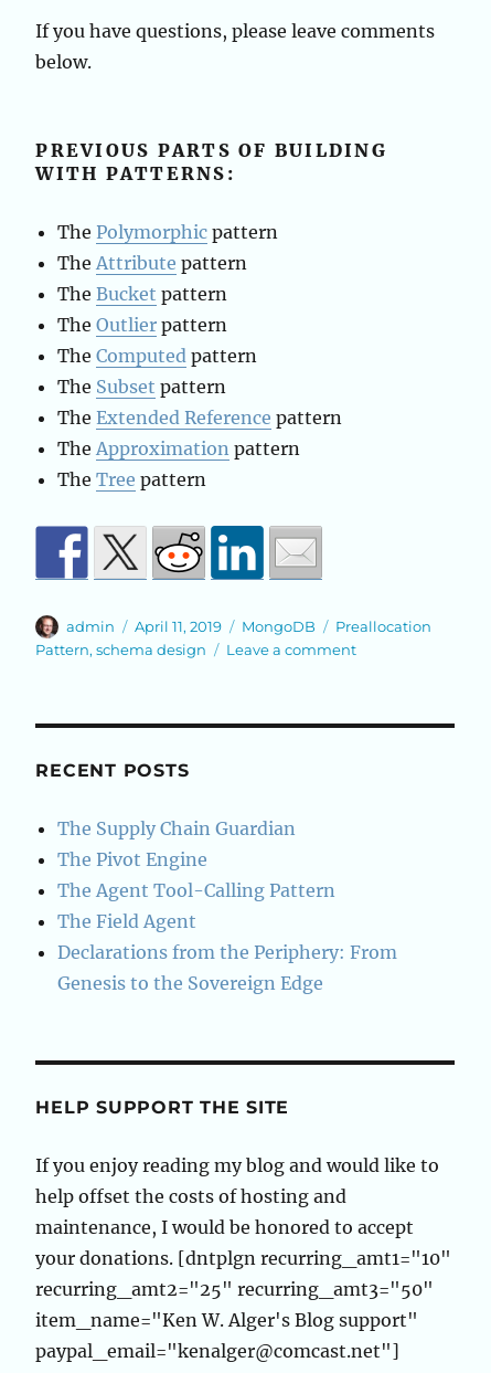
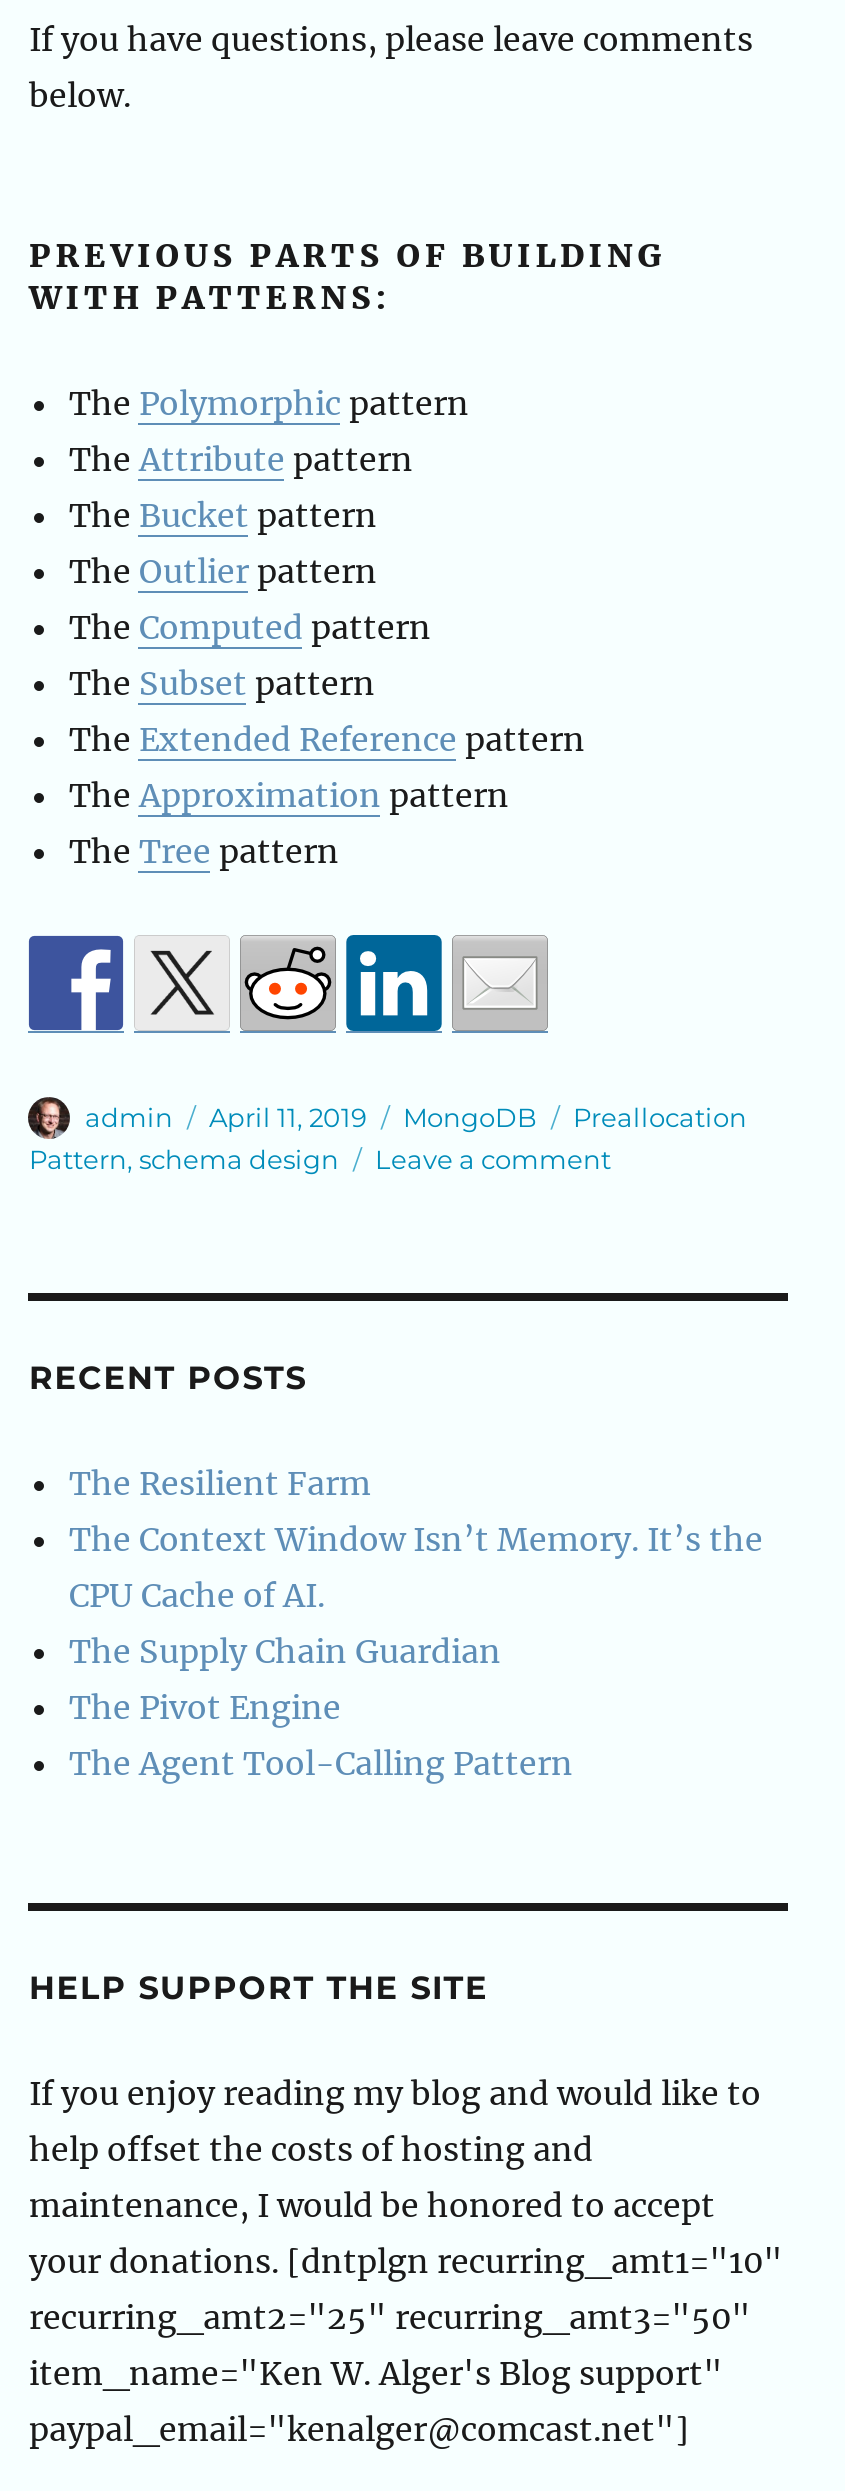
none -> [69,1463,763,1615] The Resilient Farm | The Context Window Isn’t Memory. It’s the | CPU Cache of AI.
moved [58,817,336,901] -> [69,1631,573,1783]: The Supply Chain Guardian | The Pivot Engine | The Agent Tool-Calling Pattern
[58,910,398,994] The Field Agent | Declarations from the Periphery: From | Genesis to the Sovereign Edge -> none

